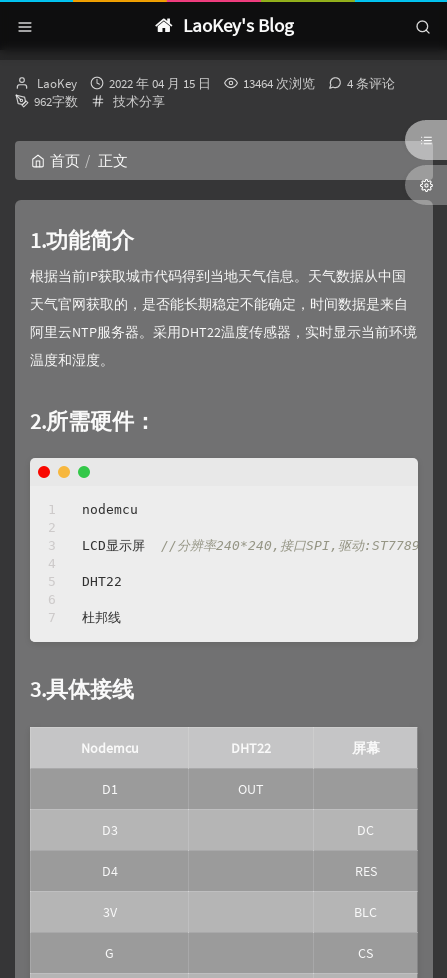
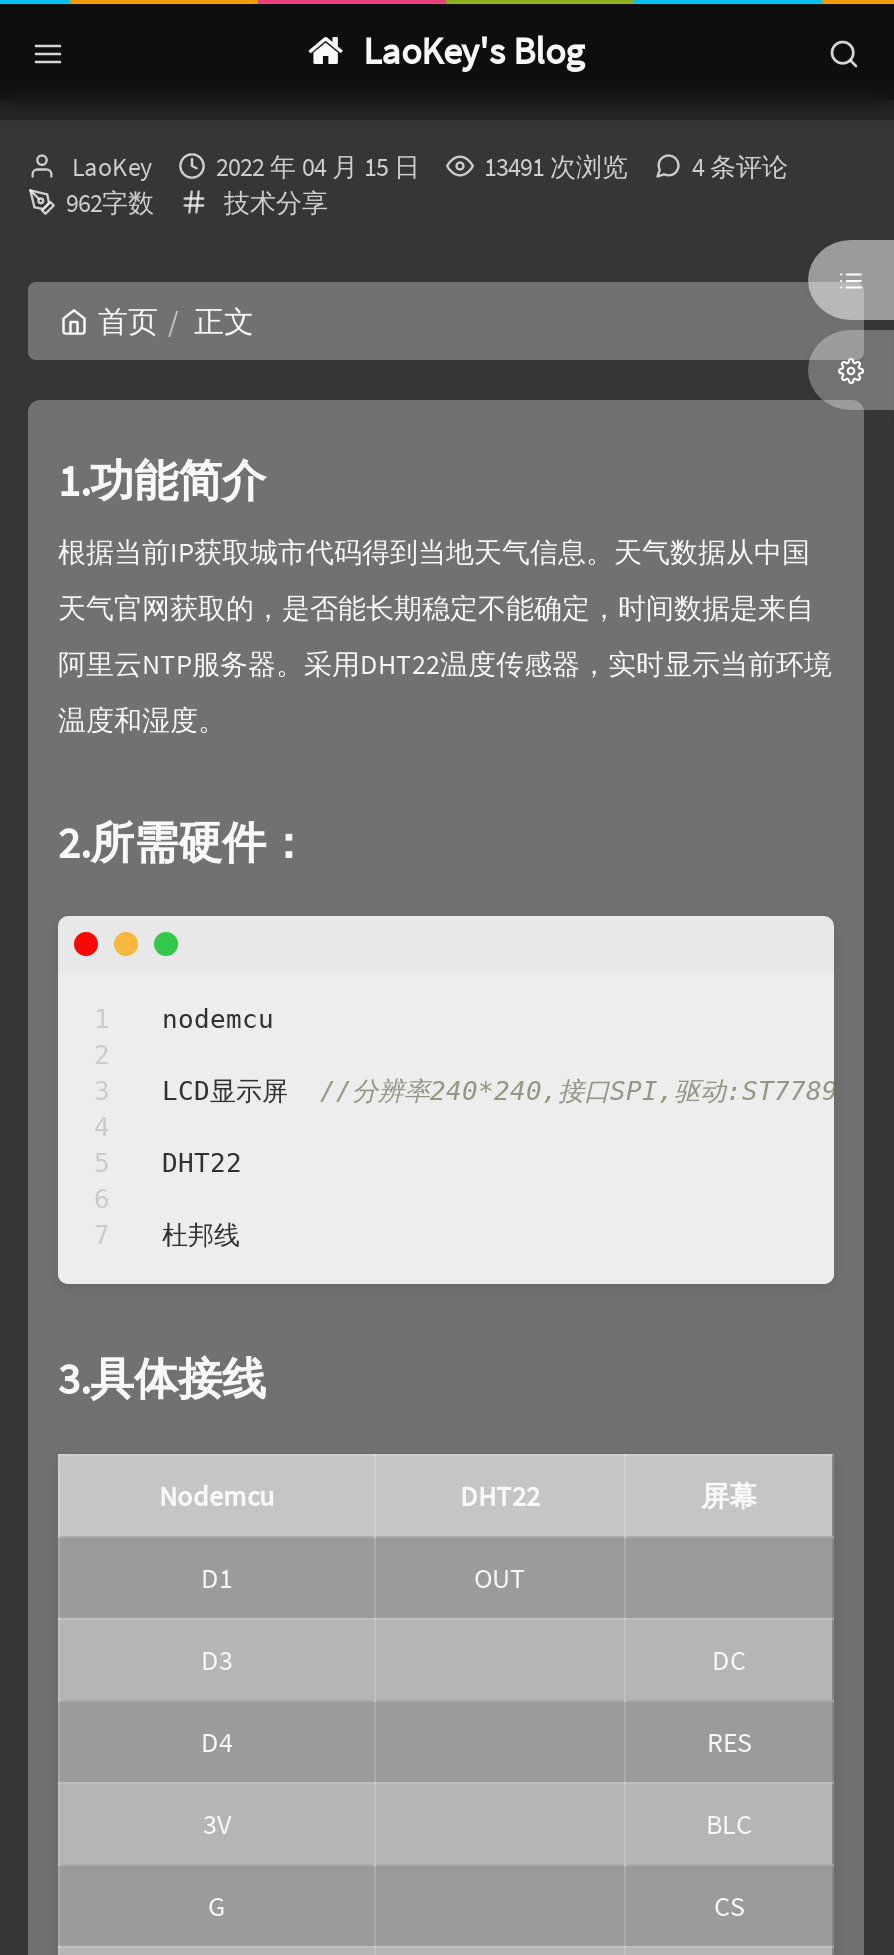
[243,75,315,92] 13464 次浏览 -> [484,150,628,184] 13491 次浏览

